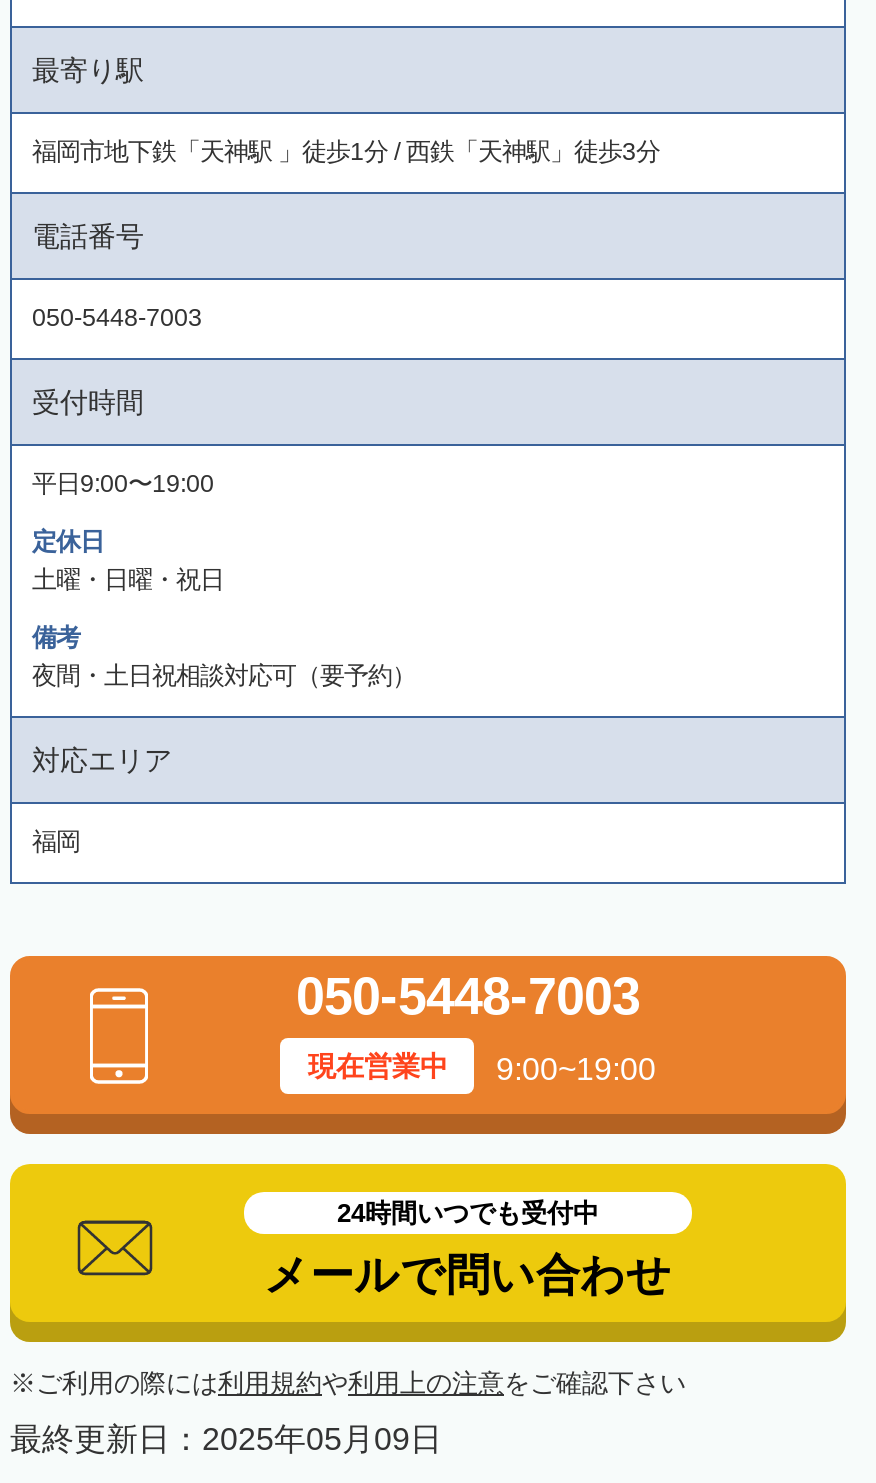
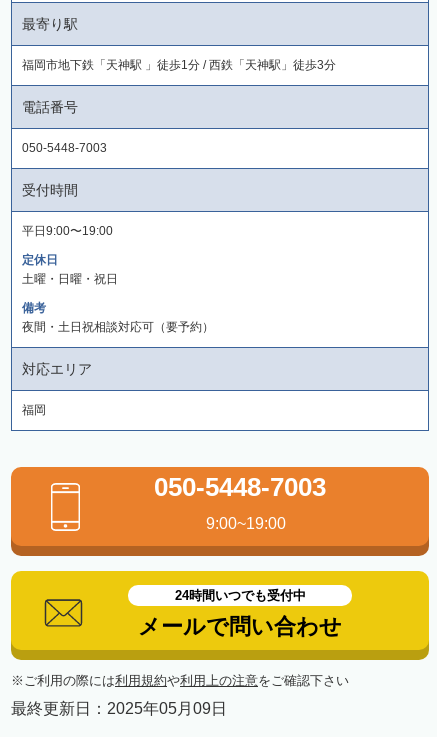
[308,1049,448,1081] 現在営業中 -> none

